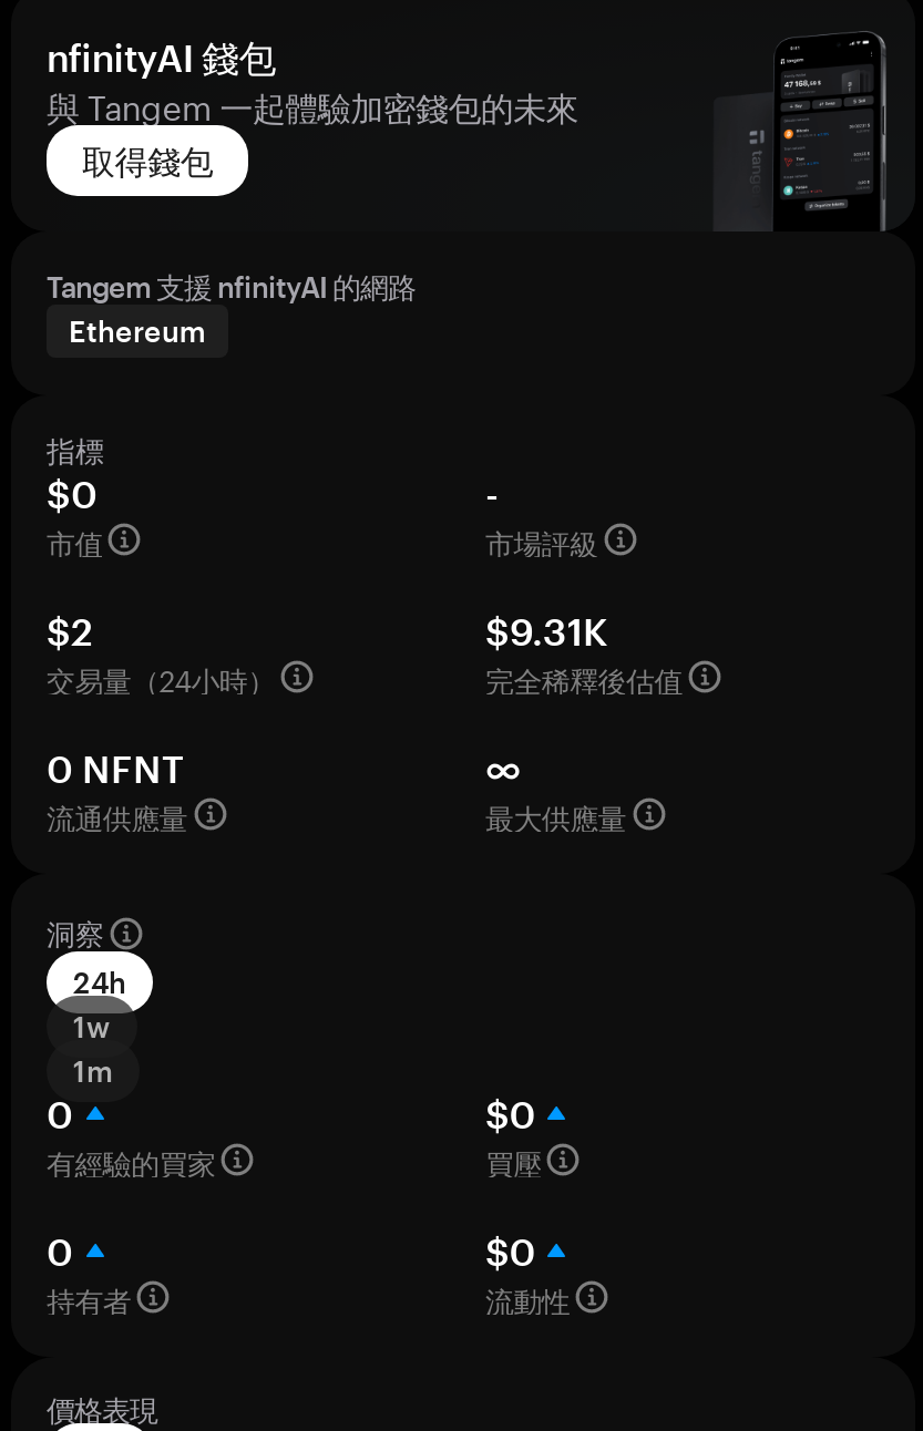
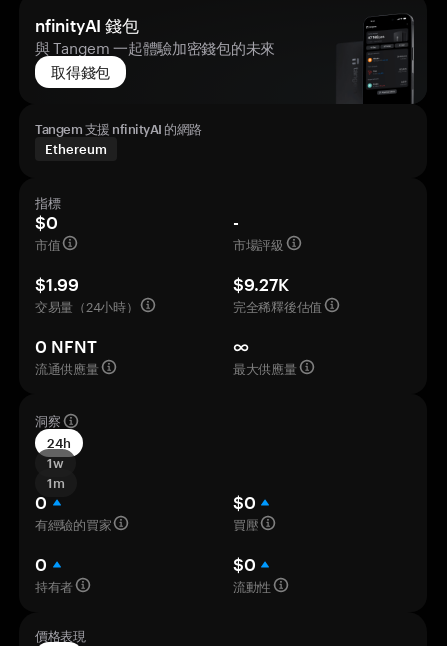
[47,607,93,651] $2 -> [35,274,79,294] $1.99
[485,607,607,651] $9.31K -> [233,274,289,294] $9.27K

